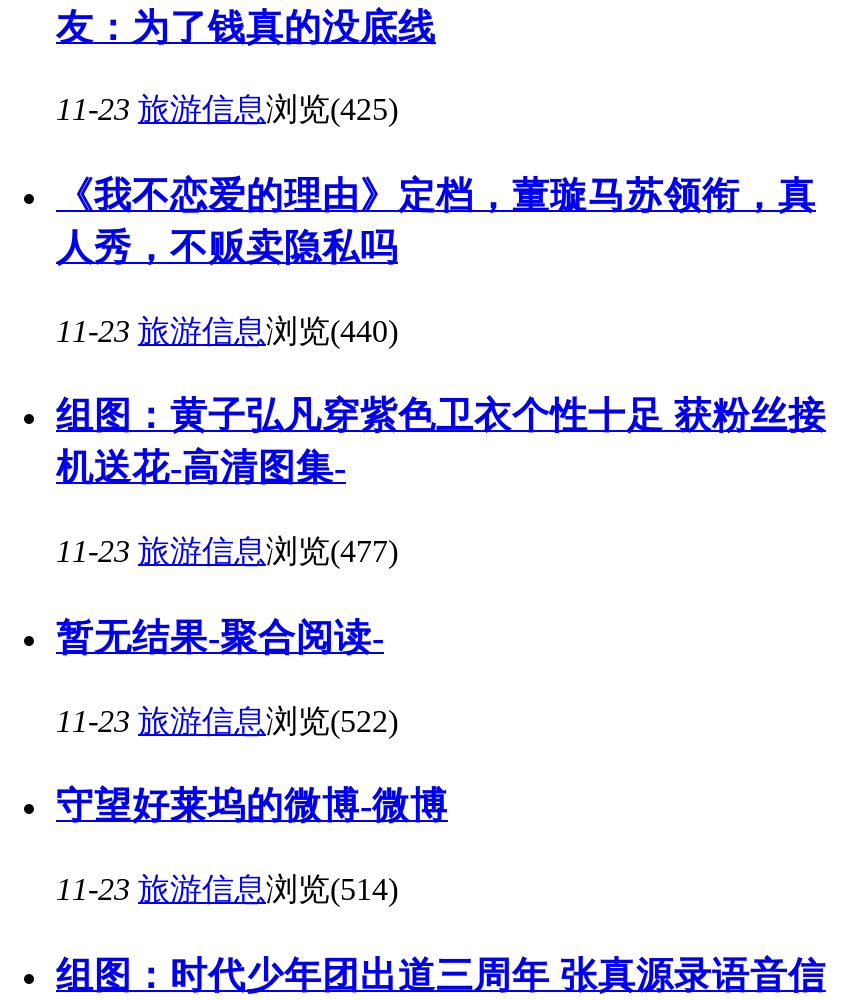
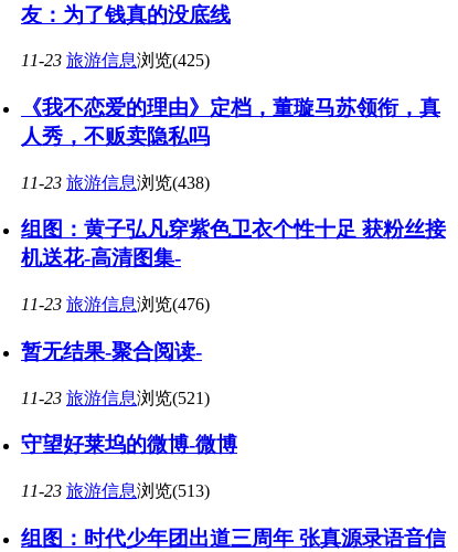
[56,313,398,347] 11-23 旅游信息浏览(440) -> [21,173,210,192] 11-23 旅游信息浏览(438)
[56,534,398,568] 11-23 旅游信息浏览(477) -> [21,295,210,314] 11-23 旅游信息浏览(476)
[56,703,398,737] 11-23 旅游信息浏览(522) -> [21,388,210,407] 11-23 旅游信息浏览(521)
[56,872,398,906] 11-23 旅游信息浏览(514) -> [21,481,210,500] 11-23 旅游信息浏览(513)

